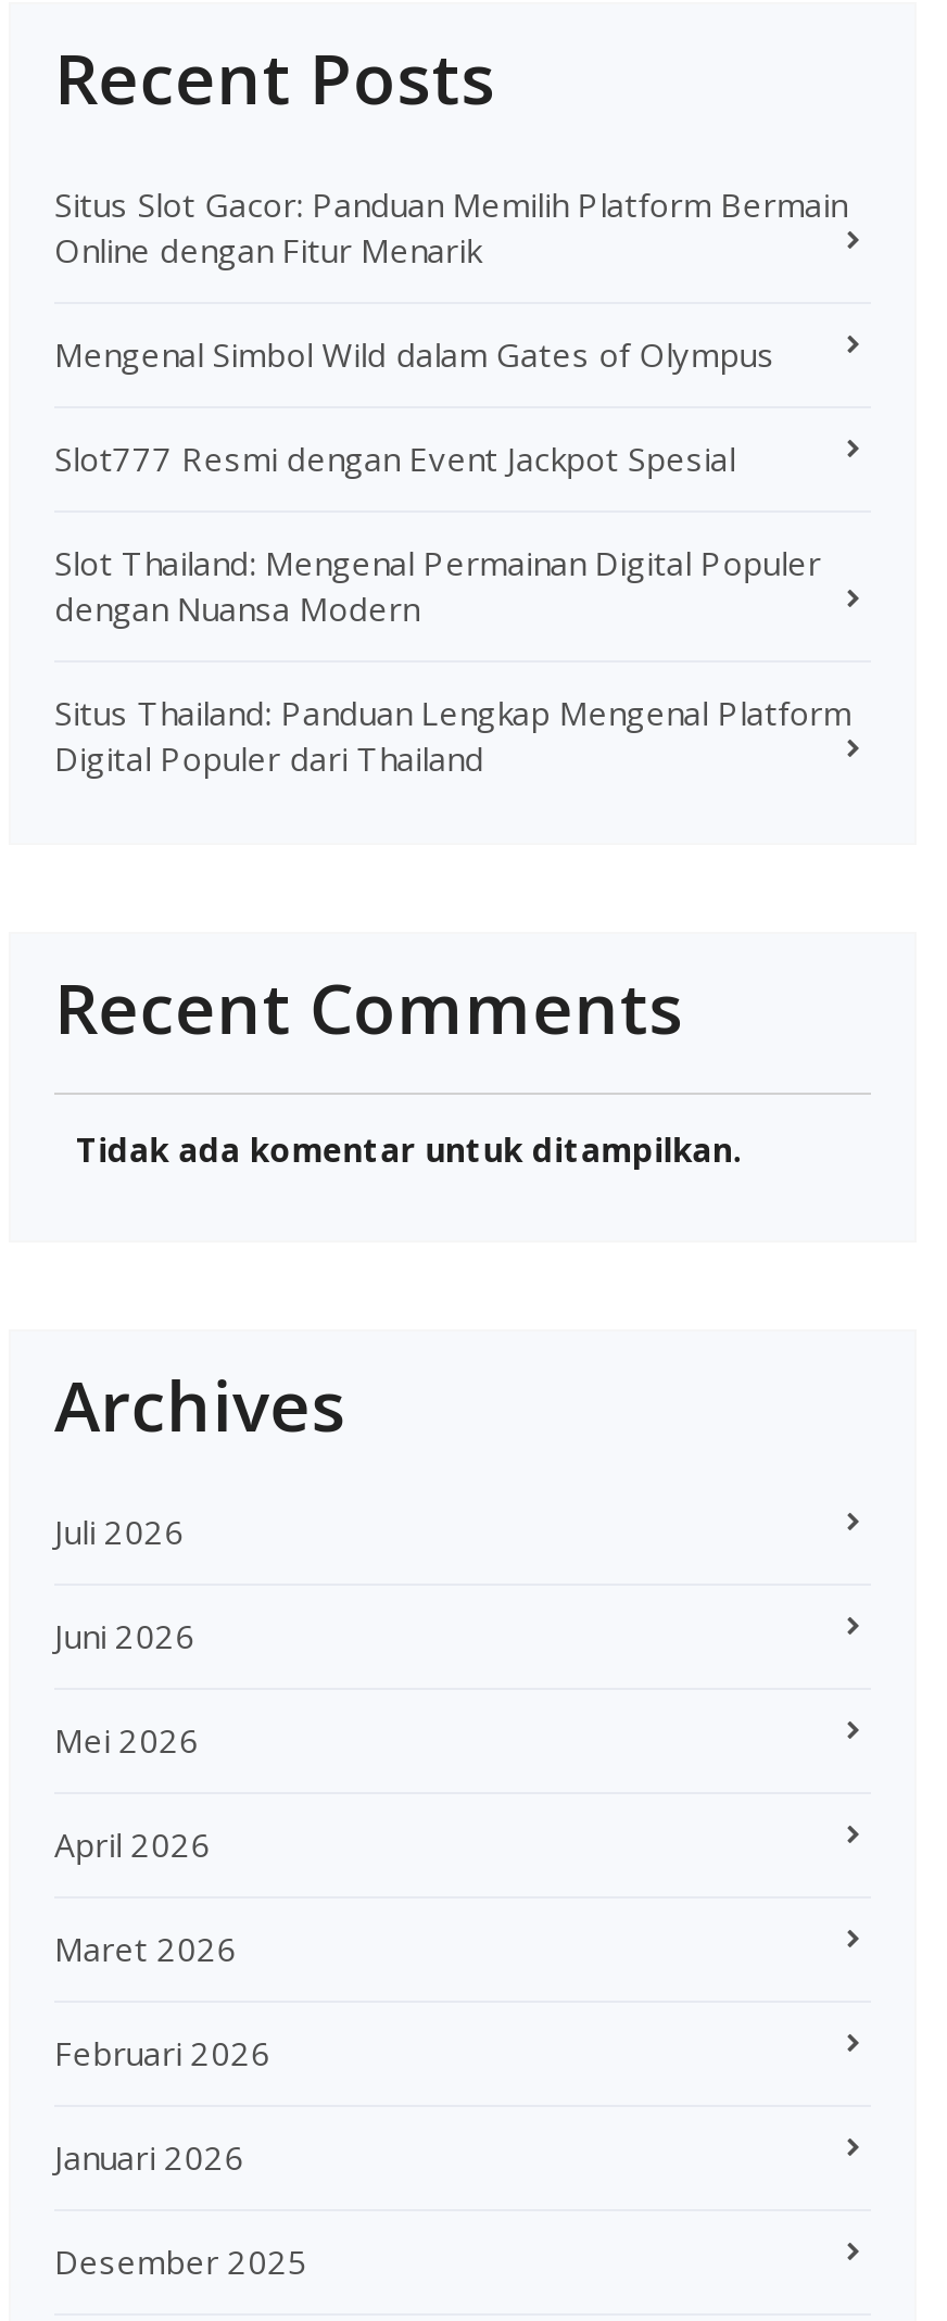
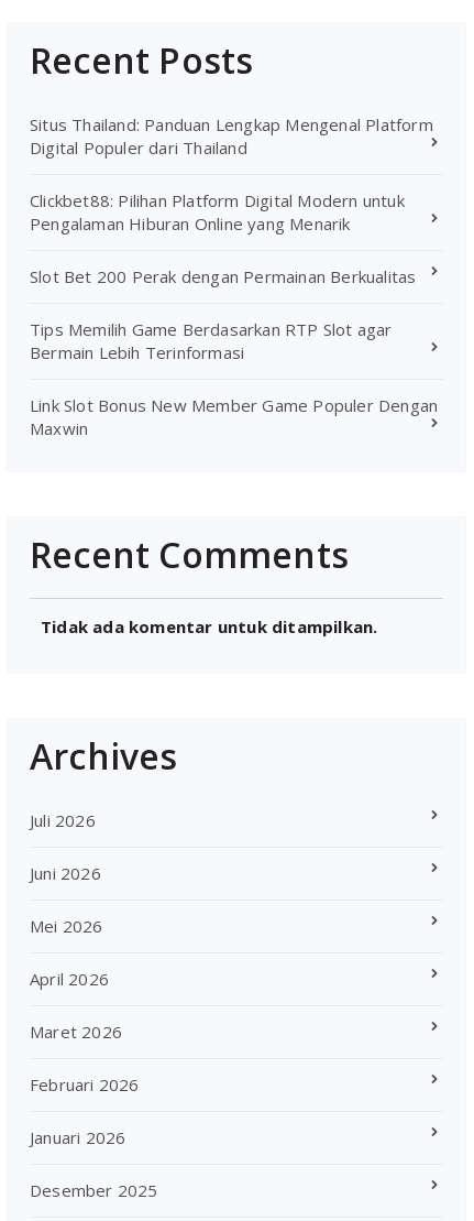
[54,182,847,630] Situs Slot Gacor: Panduan Memilih Platform Bermain | Online dengan Fitur Menarik | Mengenal Simbol Wild dalam Gates of Olympus | Slot777 Resmi dengan Event Jackpot Spesial | Slot Thailand: Mengenal Permainan Digital Populer | dengan Nuansa Modern -> none
moved [54,690,851,779] -> [30,113,433,158]: Situs Thailand: Panduan Lengkap Mengenal Platform | Digital Populer dari Thailand
none -> [30,189,438,439] Clickbet88: Pilihan Platform Digital Modern untuk | Pengalaman Hiburan Online yang Menarik | Slot Bet 200 Perak dengan Permainan Berkualitas | Tips Memilih Game Berdasarkan RTP Slot agar | Bermain Lebih Terinformasi | Link Slot Bonus New Member Game Populer Dengan | Maxwin

